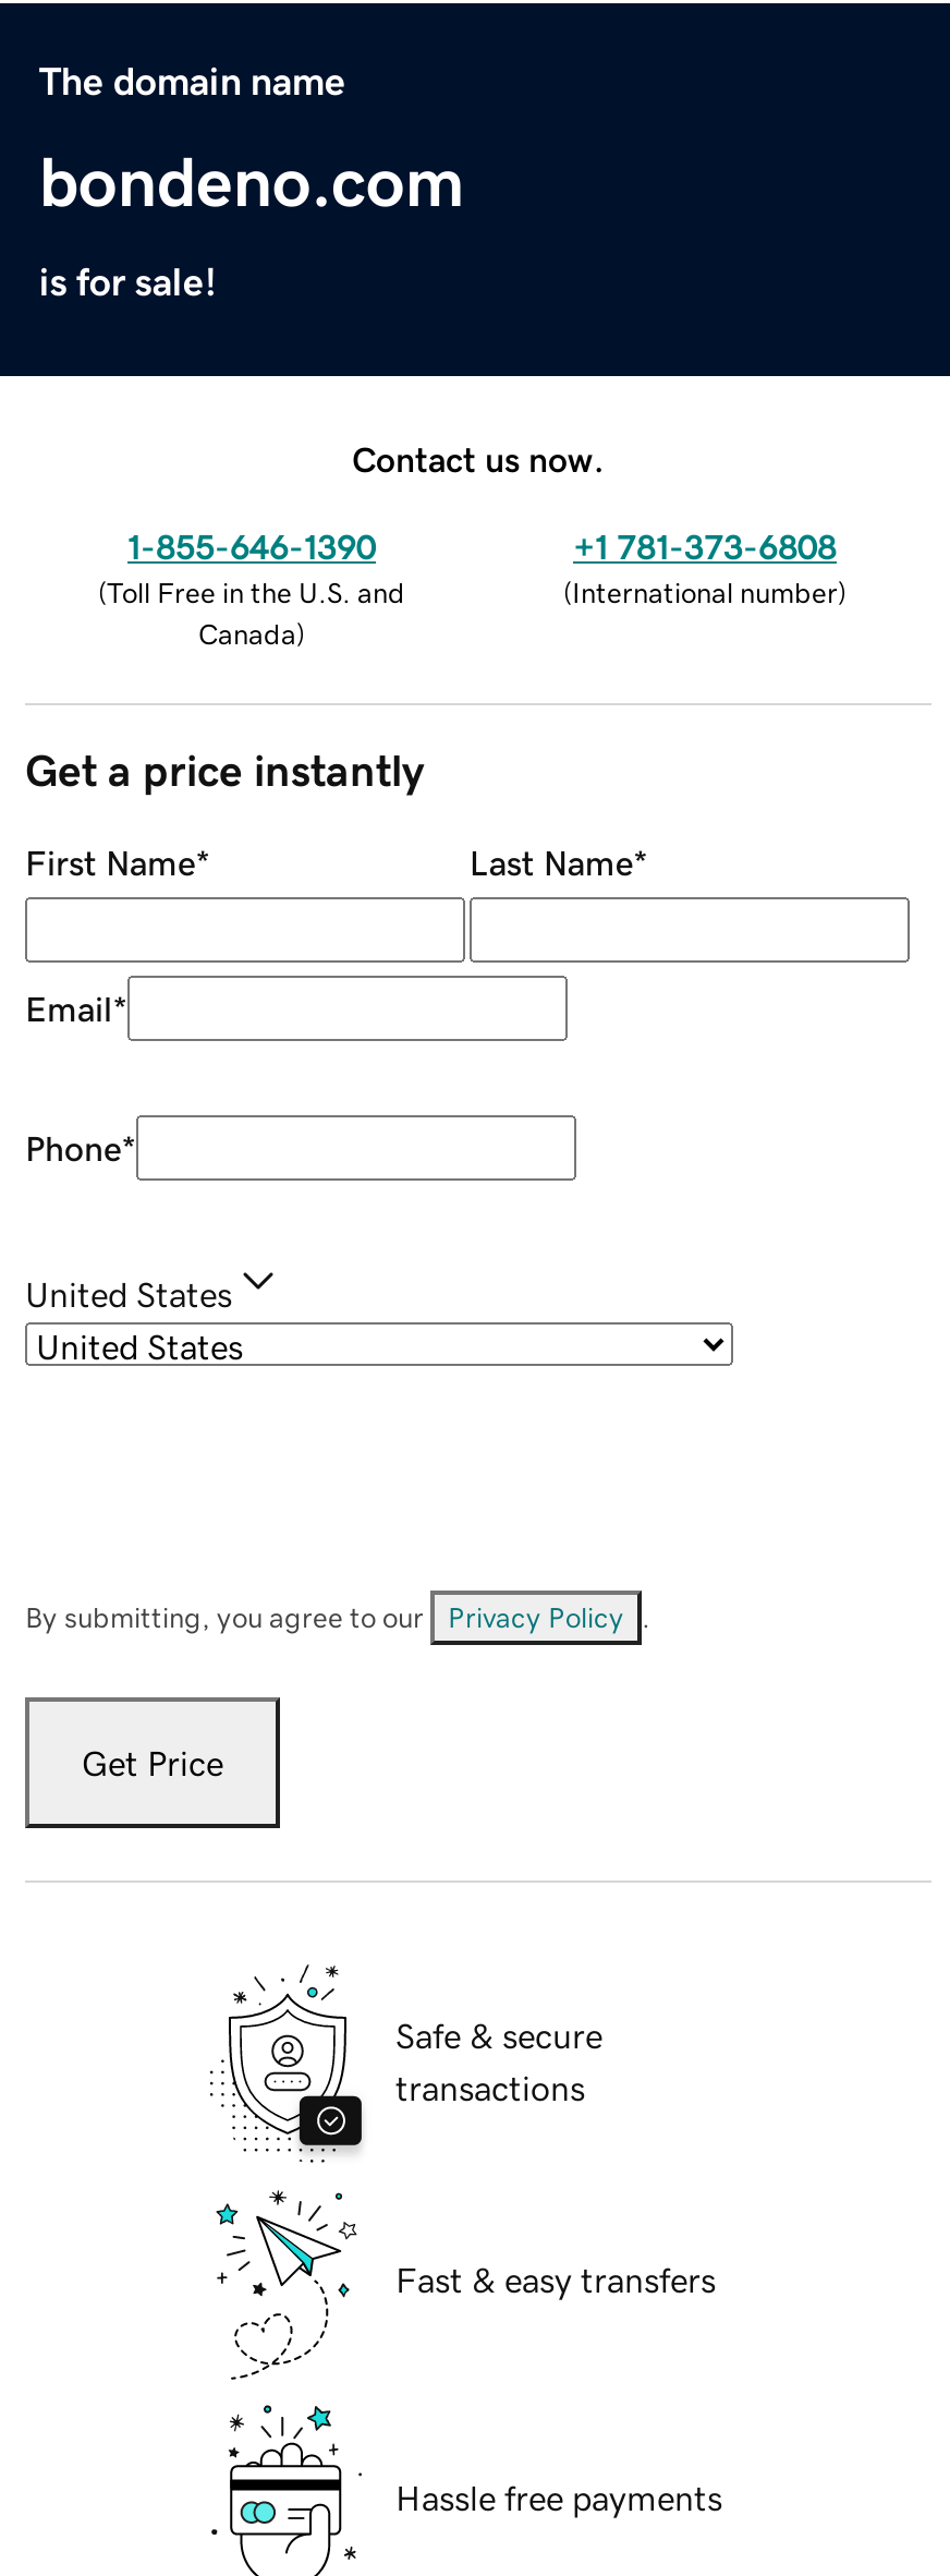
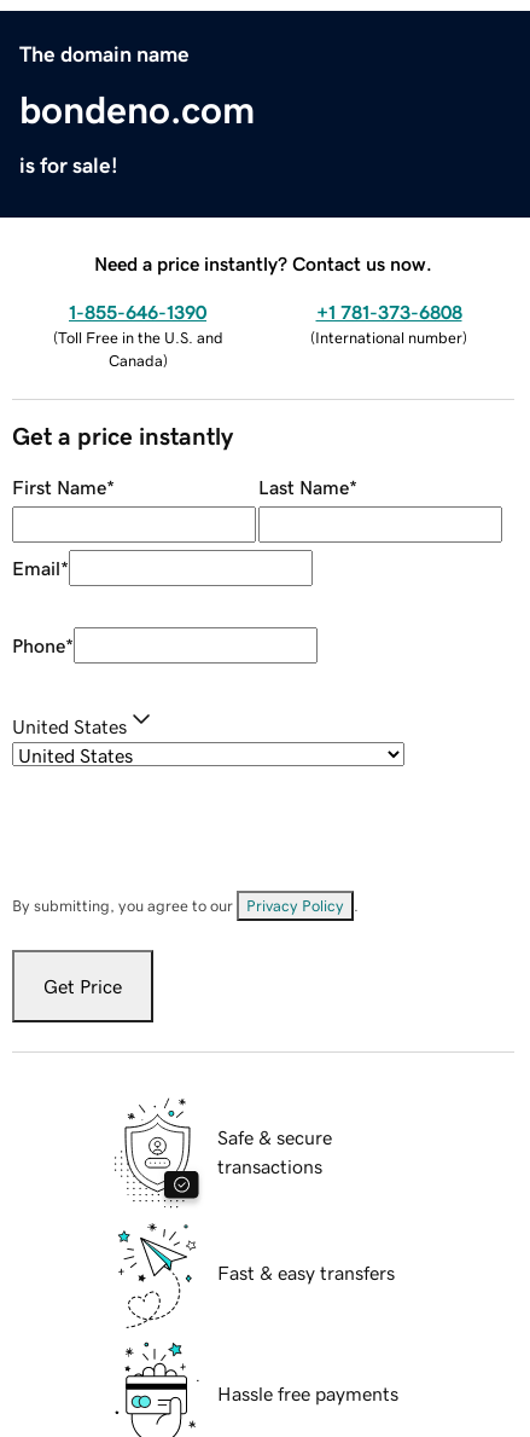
[352,441,605,476] Contact us now. -> [94,253,432,273] Need a price instantly? Contact us now.

